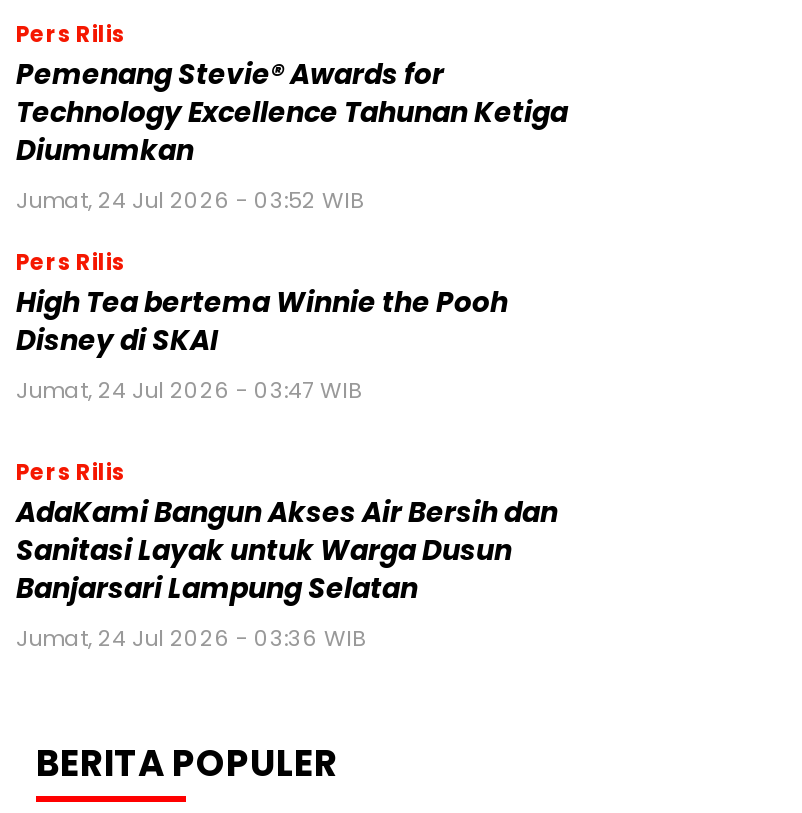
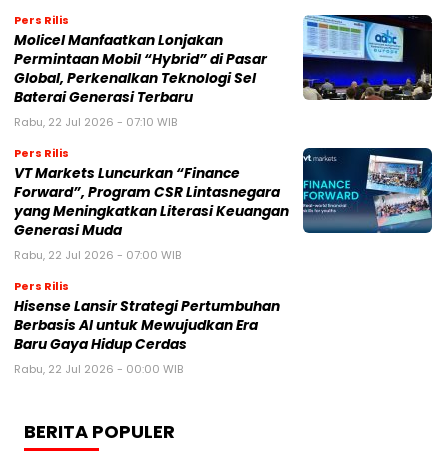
[16,55,568,215] Pemenang Stevie® Awards for | Technology Excellence Tahunan Ketiga | Diumumkan | Jumat, 24 Jul 2026 - 03:52 WIB -> [14,30,267,129] Molicel Manfaatkan Lonjakan | Permintaan Mobil “Hybrid” di Pasar | Global, Perkenalkan Teknologi Sel | Baterai Generasi Terbaru | Rabu, 22 Jul 2026 - 07:10 WIB
none -> [303,14,433,101] [image]
[16,283,508,405] High Tea bertema Winnie the Pooh | Disney di SKAI | Jumat, 24 Jul 2026 - 03:47 WIB -> [14,163,289,262] VT Markets Luncurkan “Finance | Forward”, Program CSR Lintasnegara | yang Meningkatkan Literasi Keuangan | Generasi Muda | Rabu, 22 Jul 2026 - 07:00 WIB
none -> [302,147,433,234] [image]
[16,493,558,653] AdaKami Bangun Akses Air Bersih dan | Sanitasi Layak untuk Warga Dusun | Banjarsari Lampung Selatan | Jumat, 24 Jul 2026 - 03:36 WIB -> [14,296,280,376] Hisense Lansir Strategi Pertumbuhan | Berbasis AI untuk Mewujudkan Era | Baru Gaya Hidup Cerdas | Rabu, 22 Jul 2026 - 00:00 WIB

